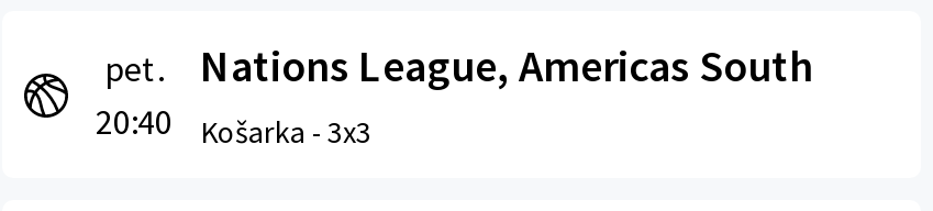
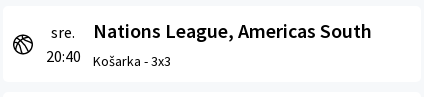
[104,46,164,90] pet. -> [51,22,75,42] sre.

